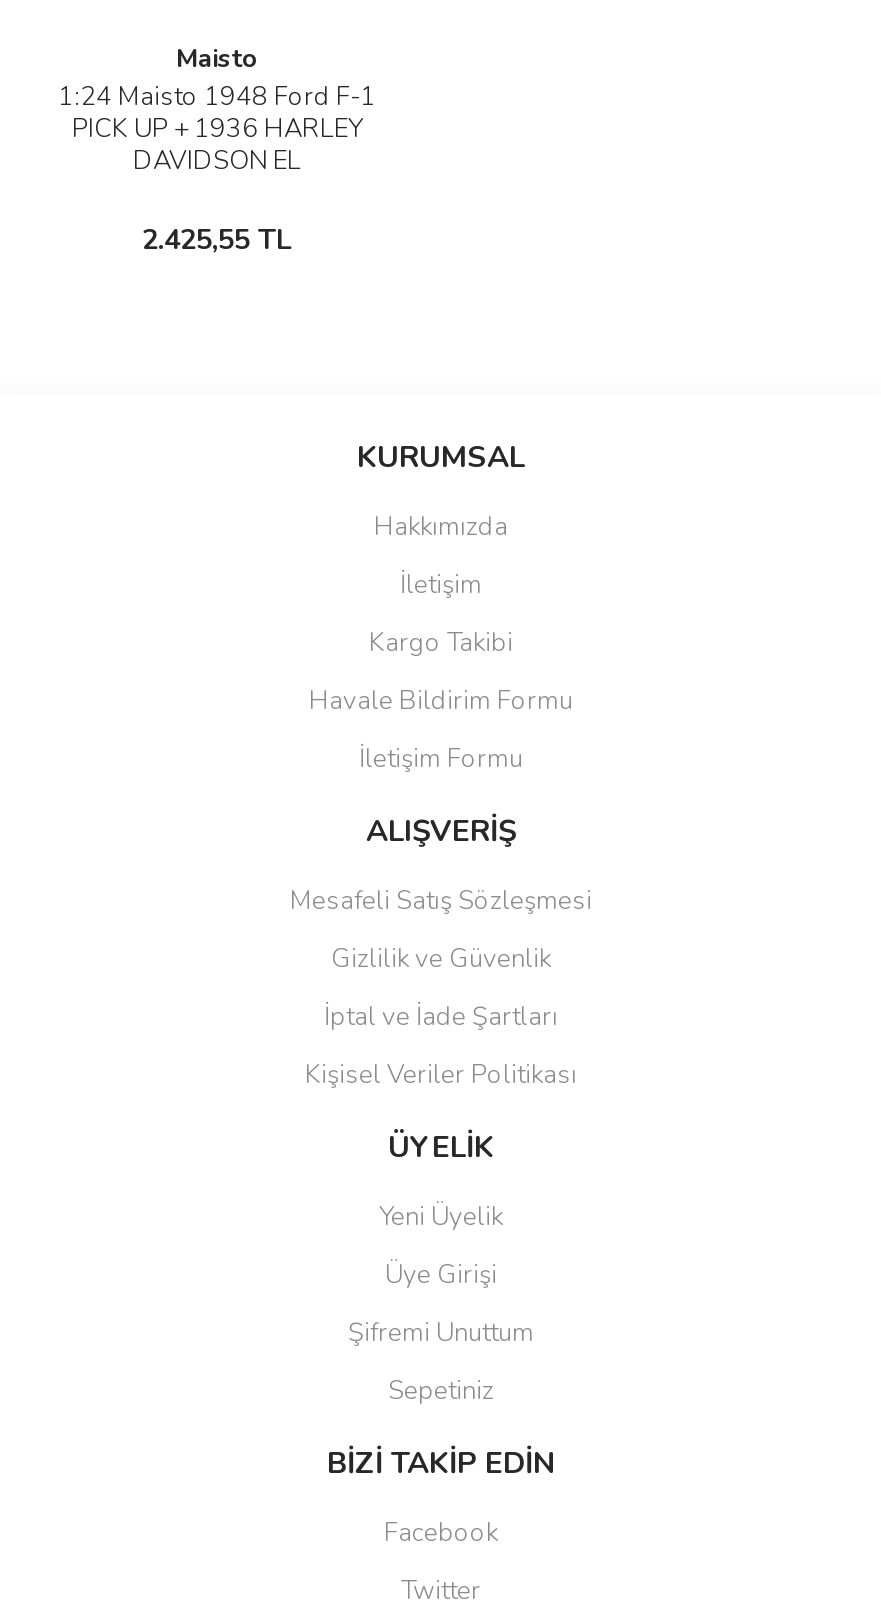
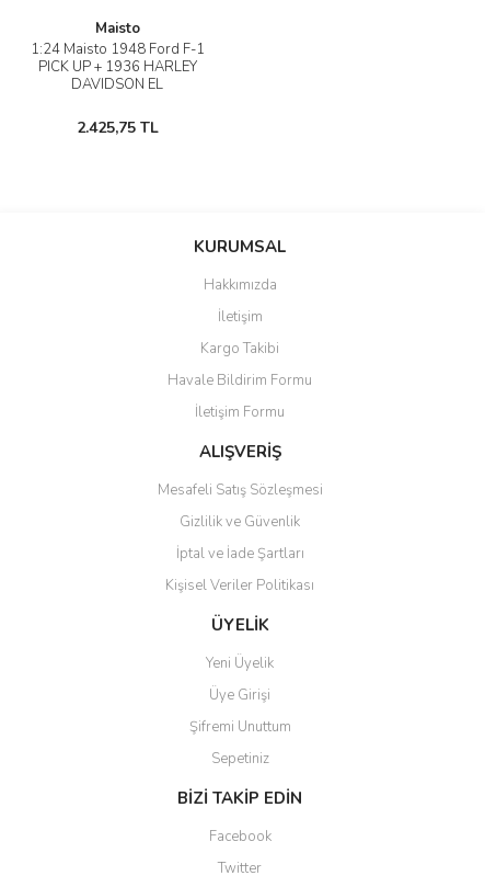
[142,221,292,259] 2.425,55 TL -> [76,117,158,138] 2.425,75 TL

